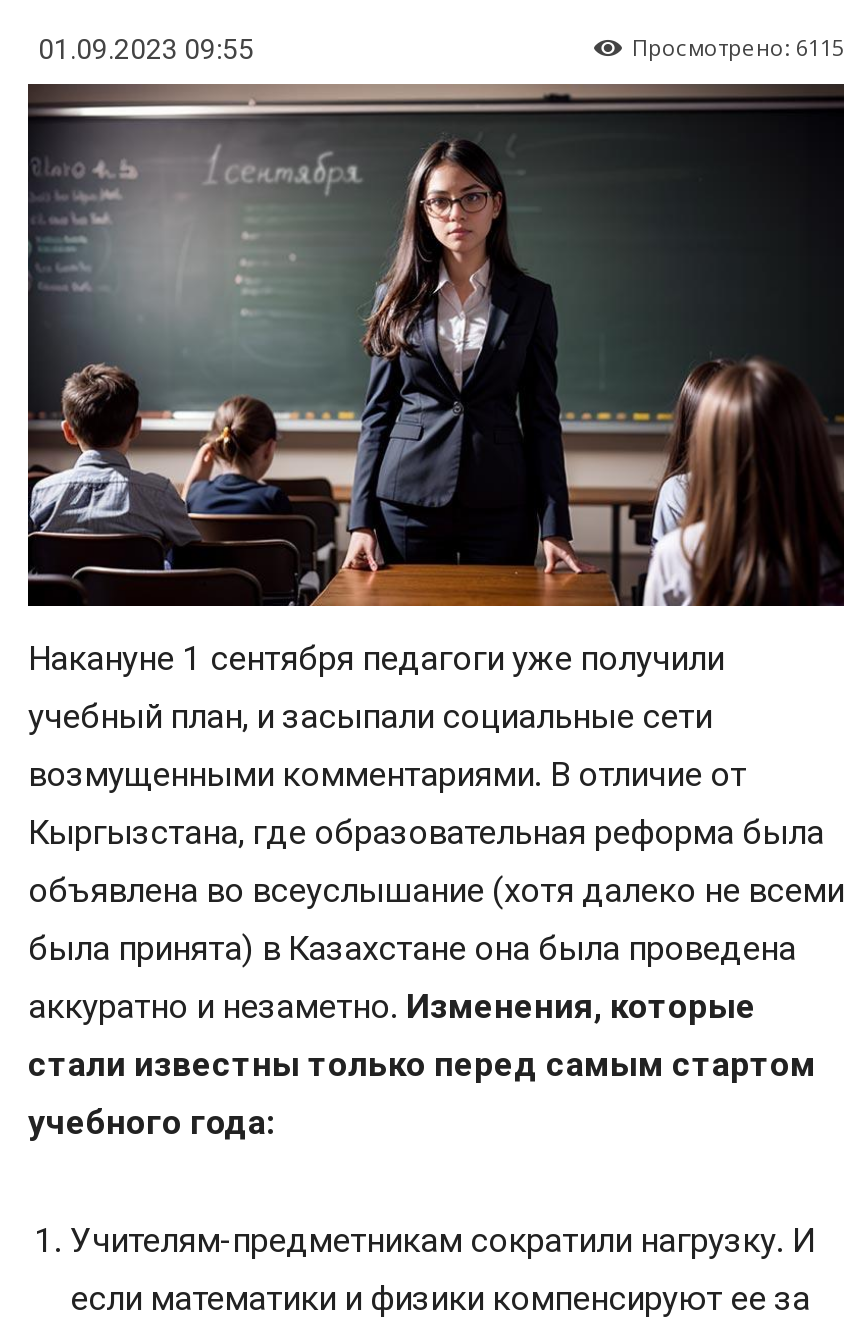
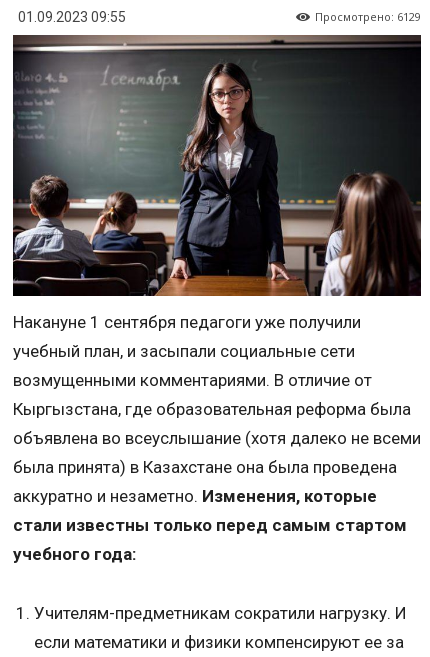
[632,32,844,62] Просмотрено: 6115 -> [315,9,421,24] Просмотрено: 6129

